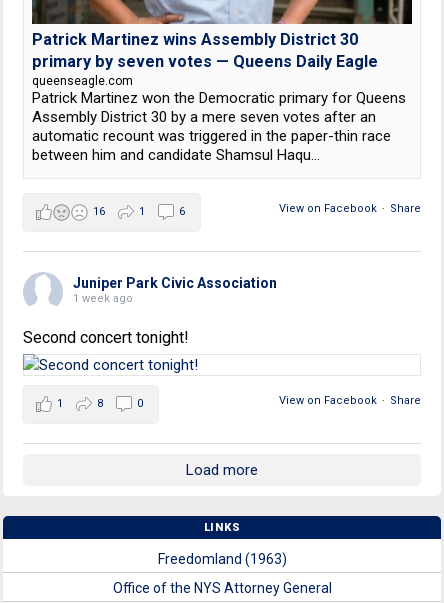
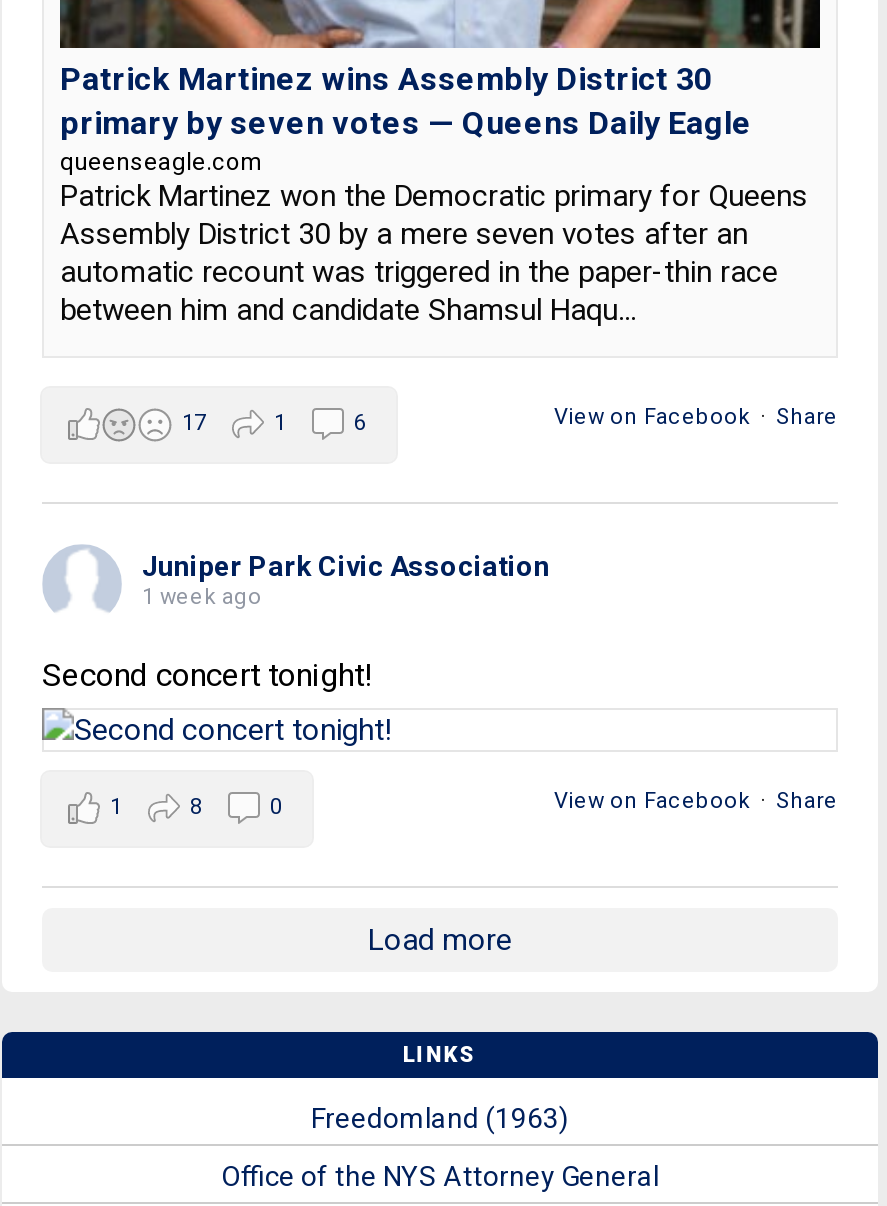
[93,205,105,218] 16 -> [182,411,206,437] 17

